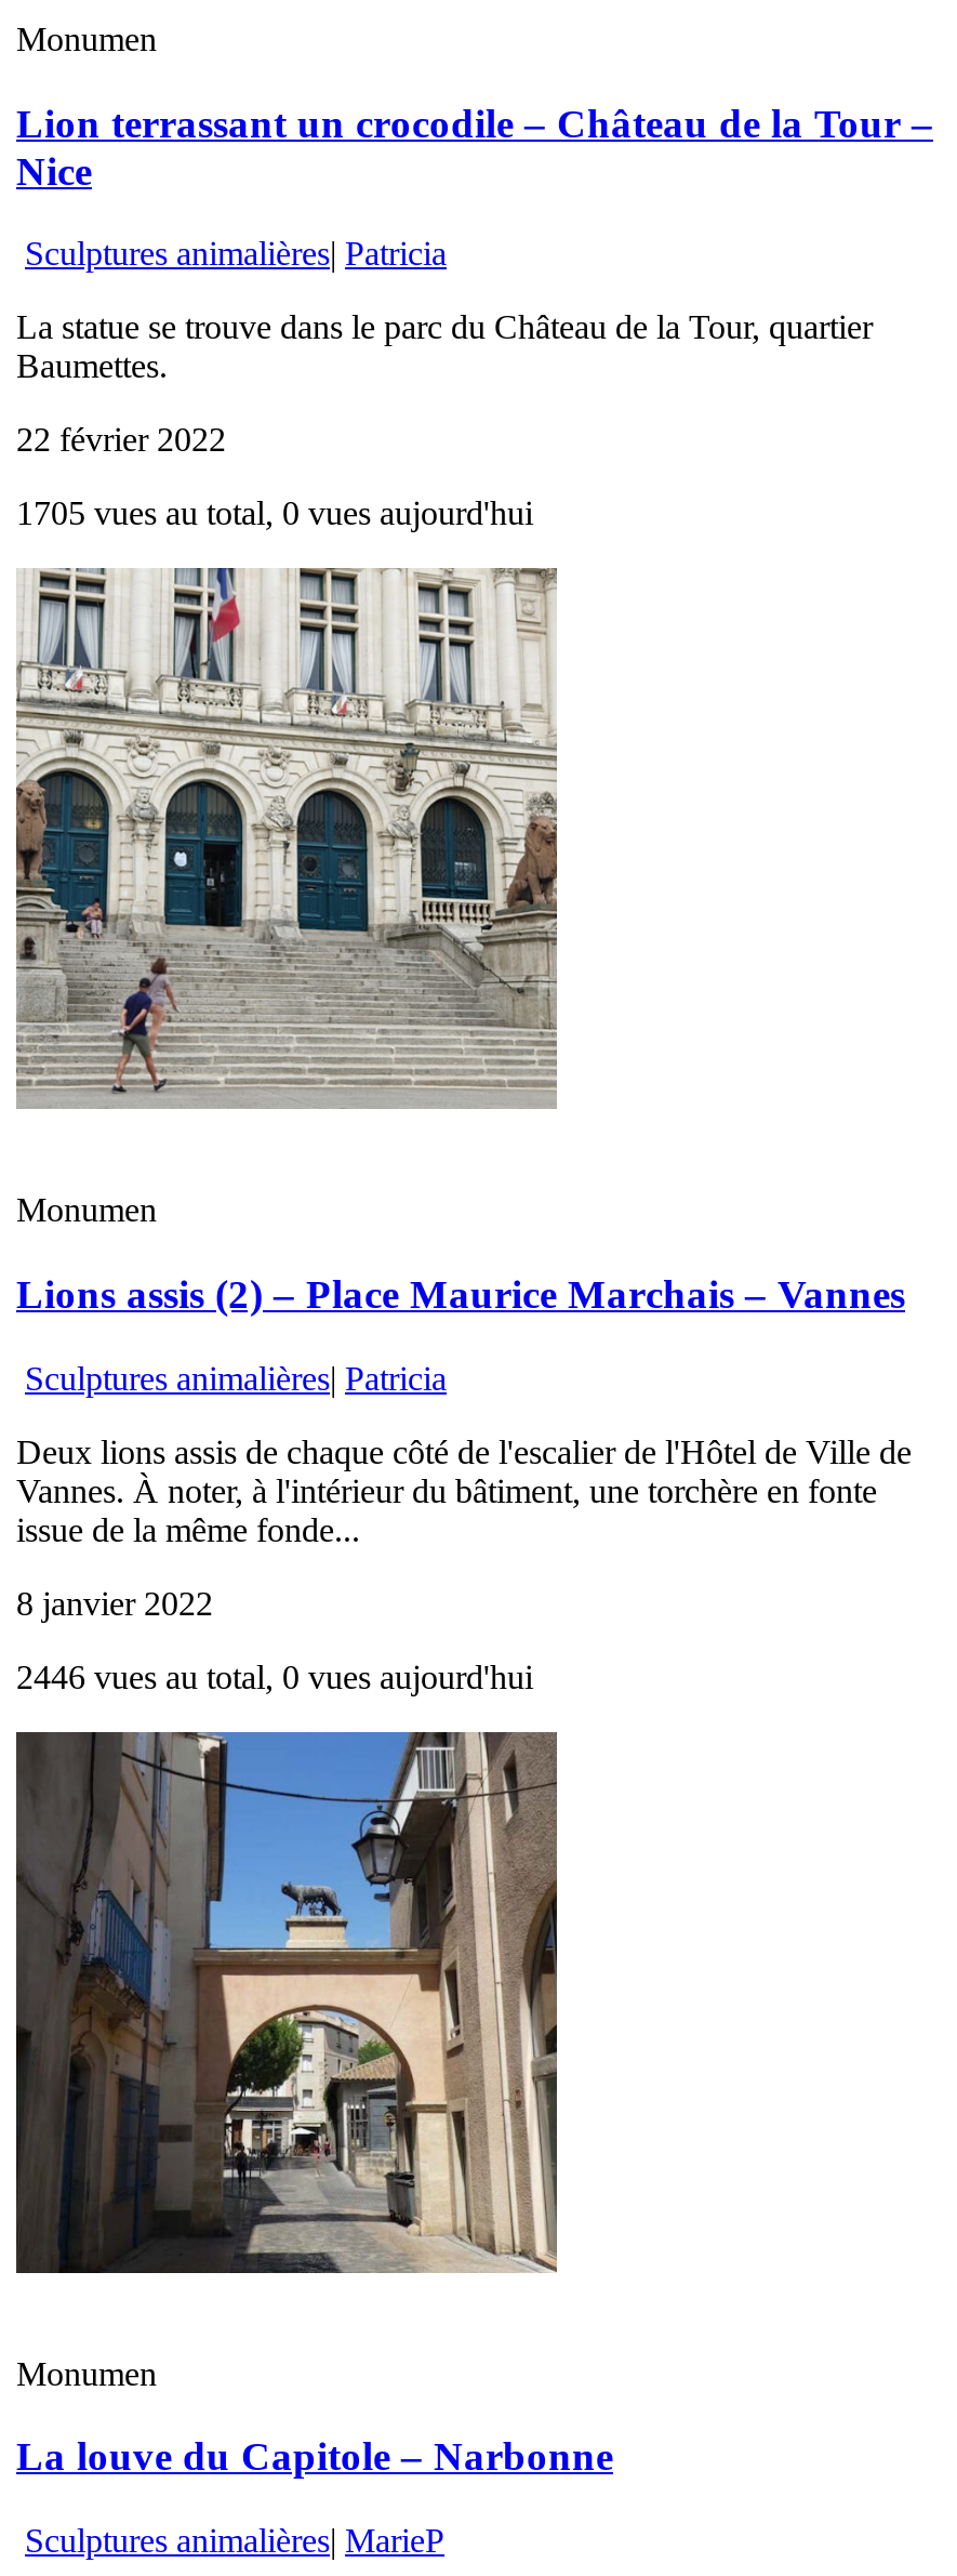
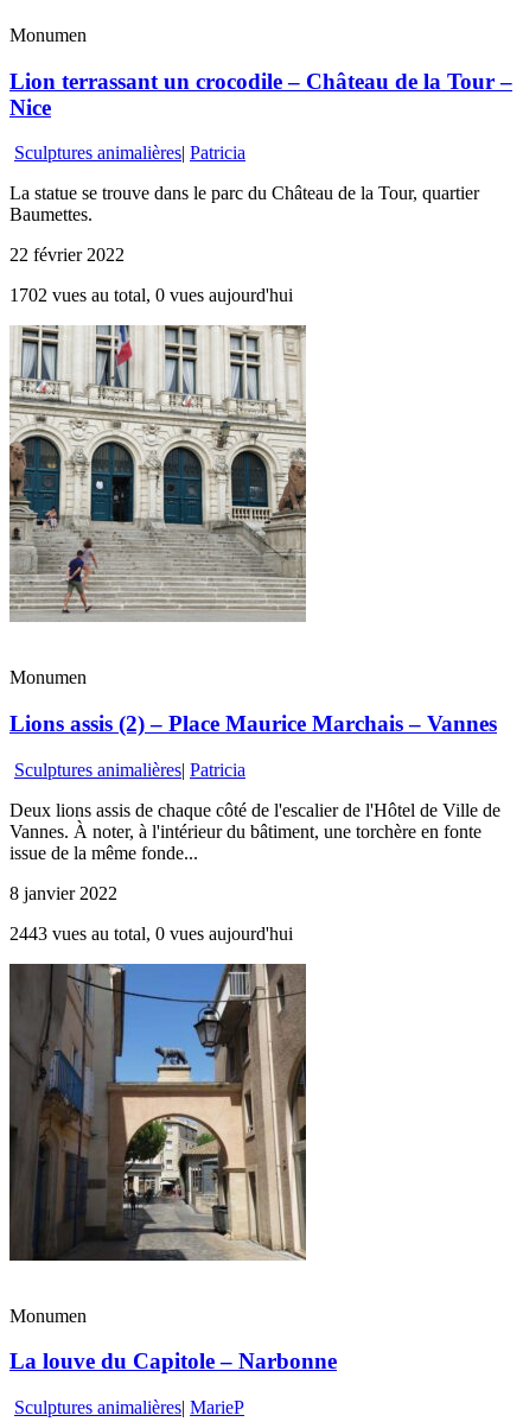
[16,495,533,532] 1705 vues au total, 0 vues aujourd'hui -> [9,285,293,305] 1702 vues au total, 0 vues aujourd'hui
[16,1658,533,1695] 2446 vues au total, 0 vues aujourd'hui -> [9,923,293,943] 2443 vues au total, 0 vues aujourd'hui

